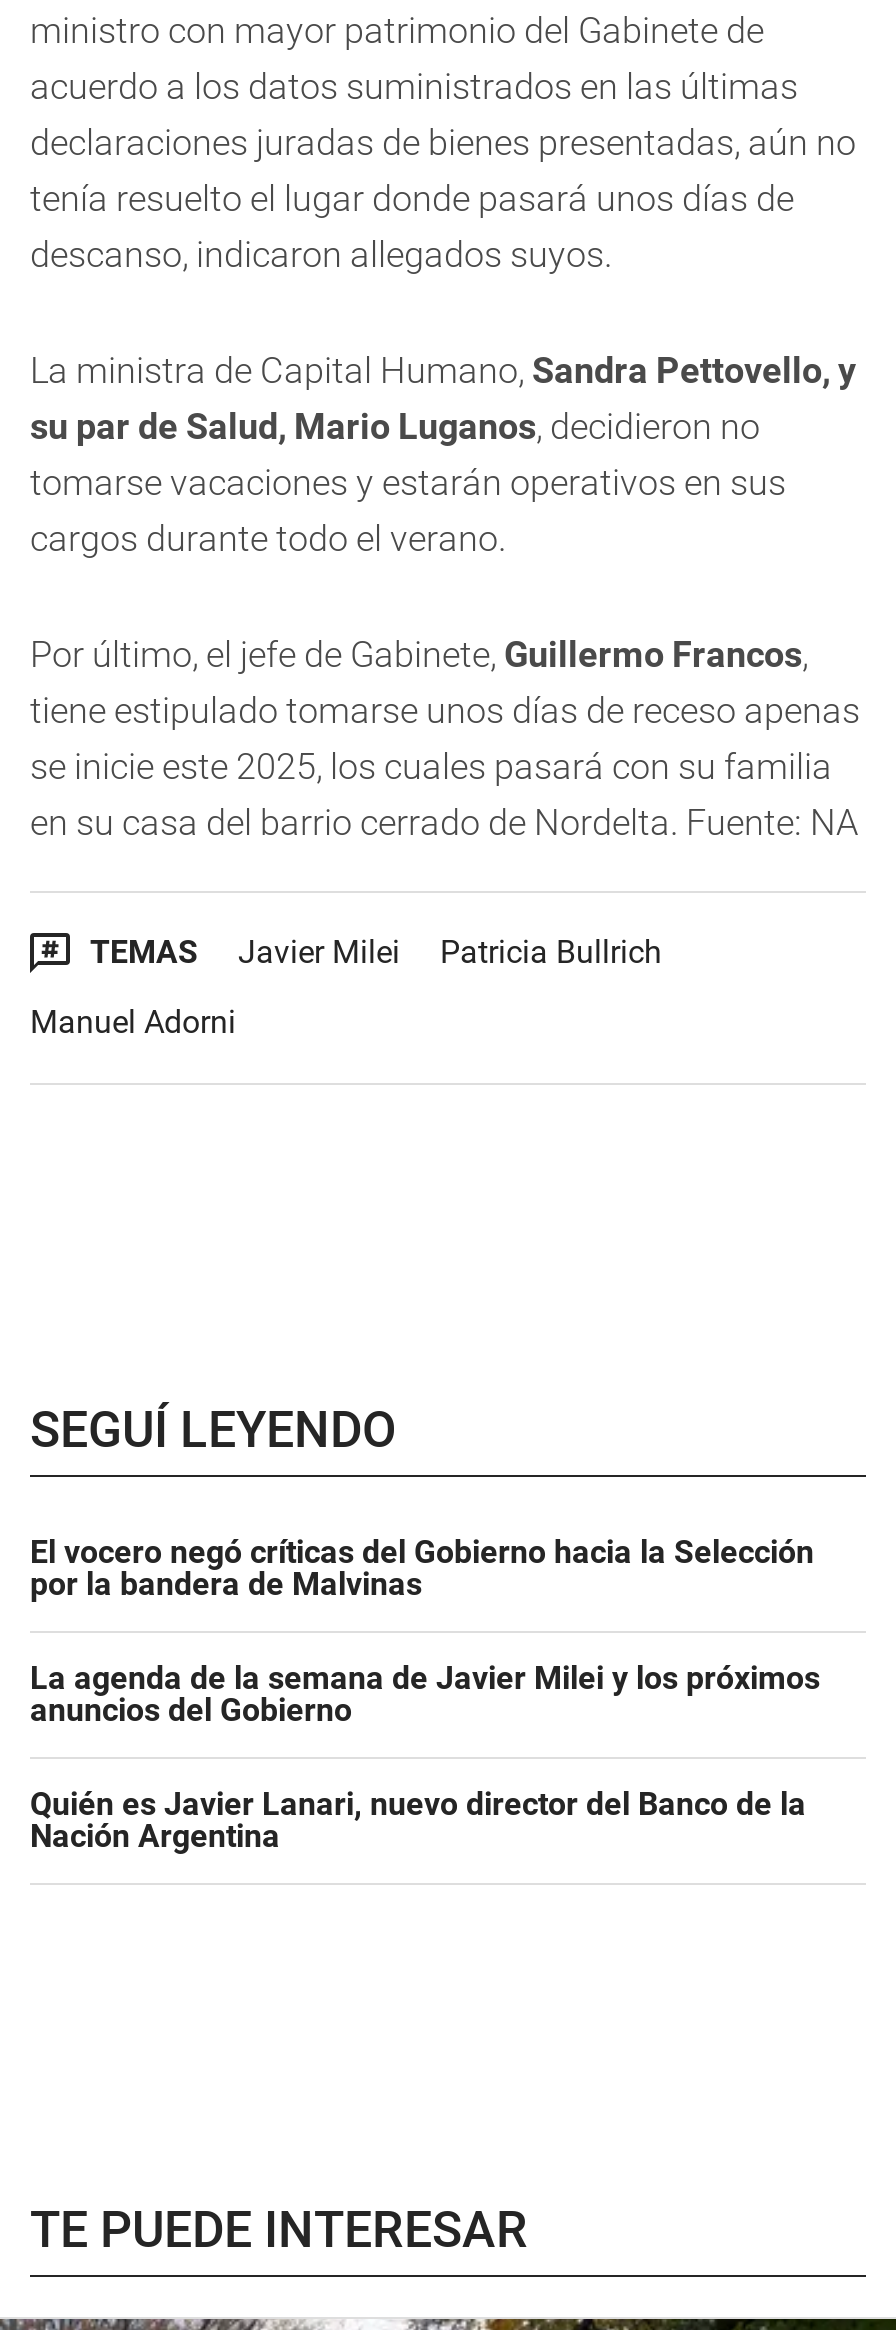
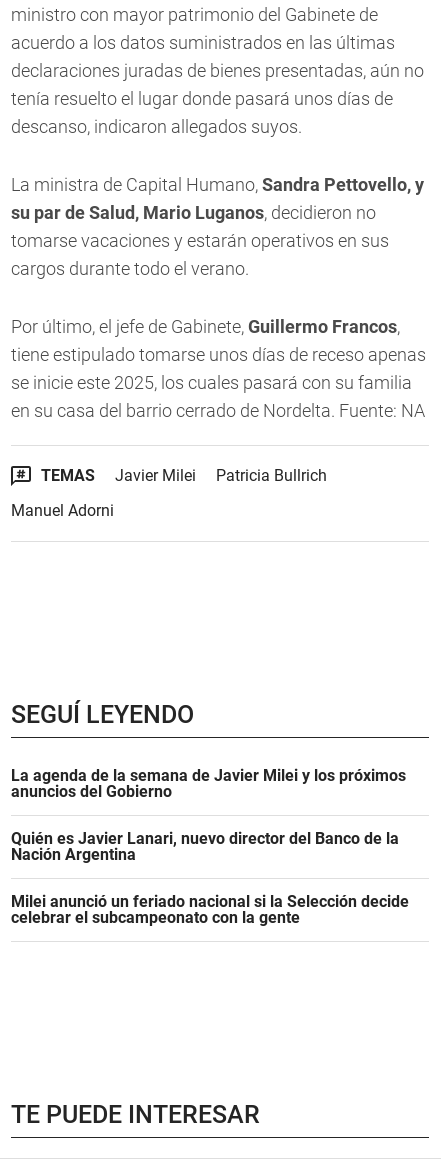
[30,1532,814,1602] El vocero negó críticas del Gobierno hacia la Selección | por la bandera de Malvinas -> none
moved [30,1658,820,1854] -> [11,766,406,864]: La agenda de la semana de Javier Milei y los próximos | anuncios del Gobierno | Quién es Javier Lanari, nuevo director del Banco de la | Nación Argentina
none -> [11,892,409,927] Milei anunció un feriado nacional si la Selección decide | celebrar el subcampeonato con la gente

